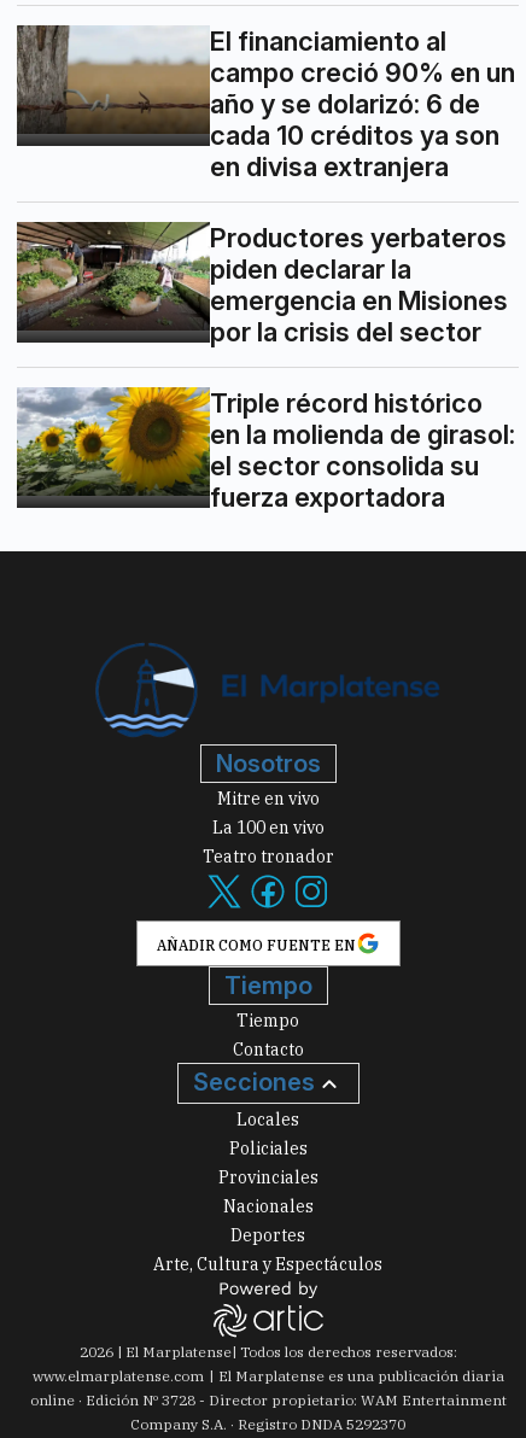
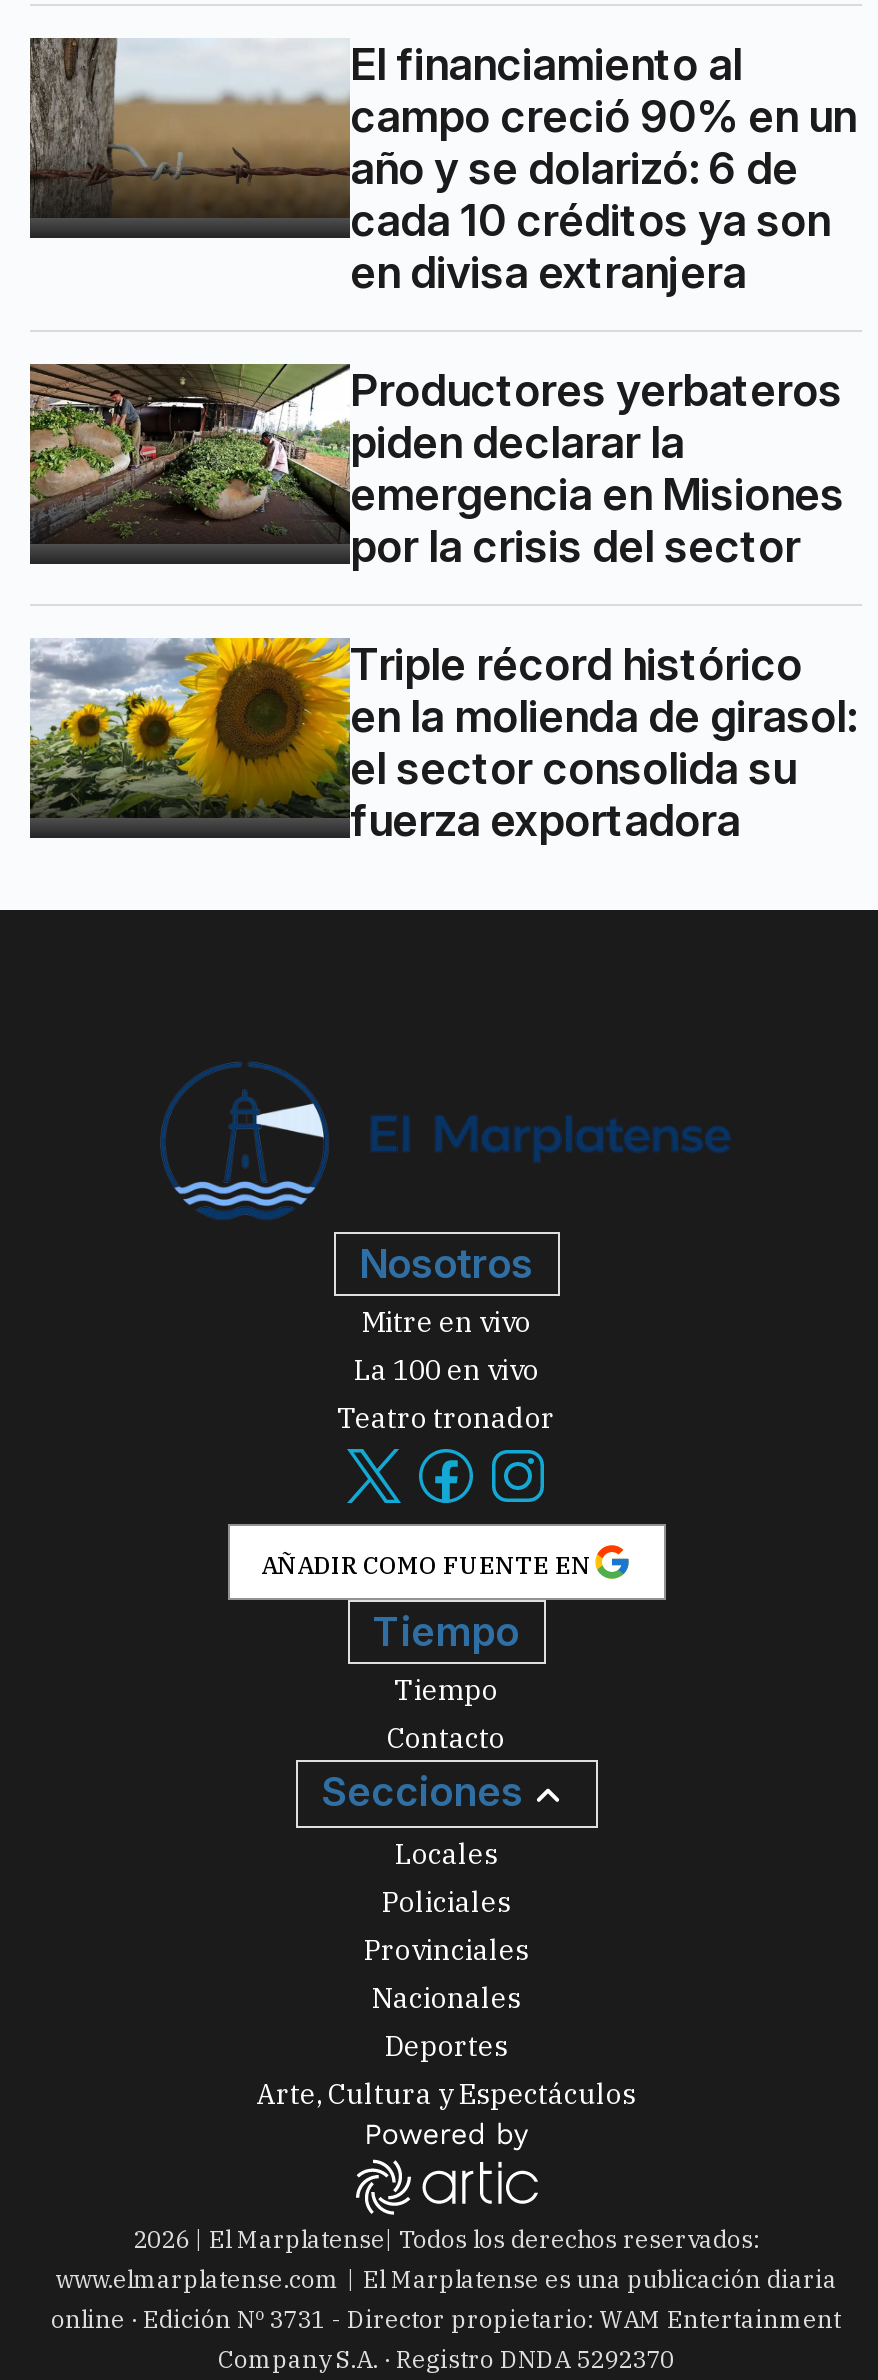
[30,1392,506,1410] online · Edición Nº 3728 - Director propietario: WAM Entertainment -> [51,2303,841,2333] online · Edición Nº 3731 - Director propietario: WAM Entertainment

